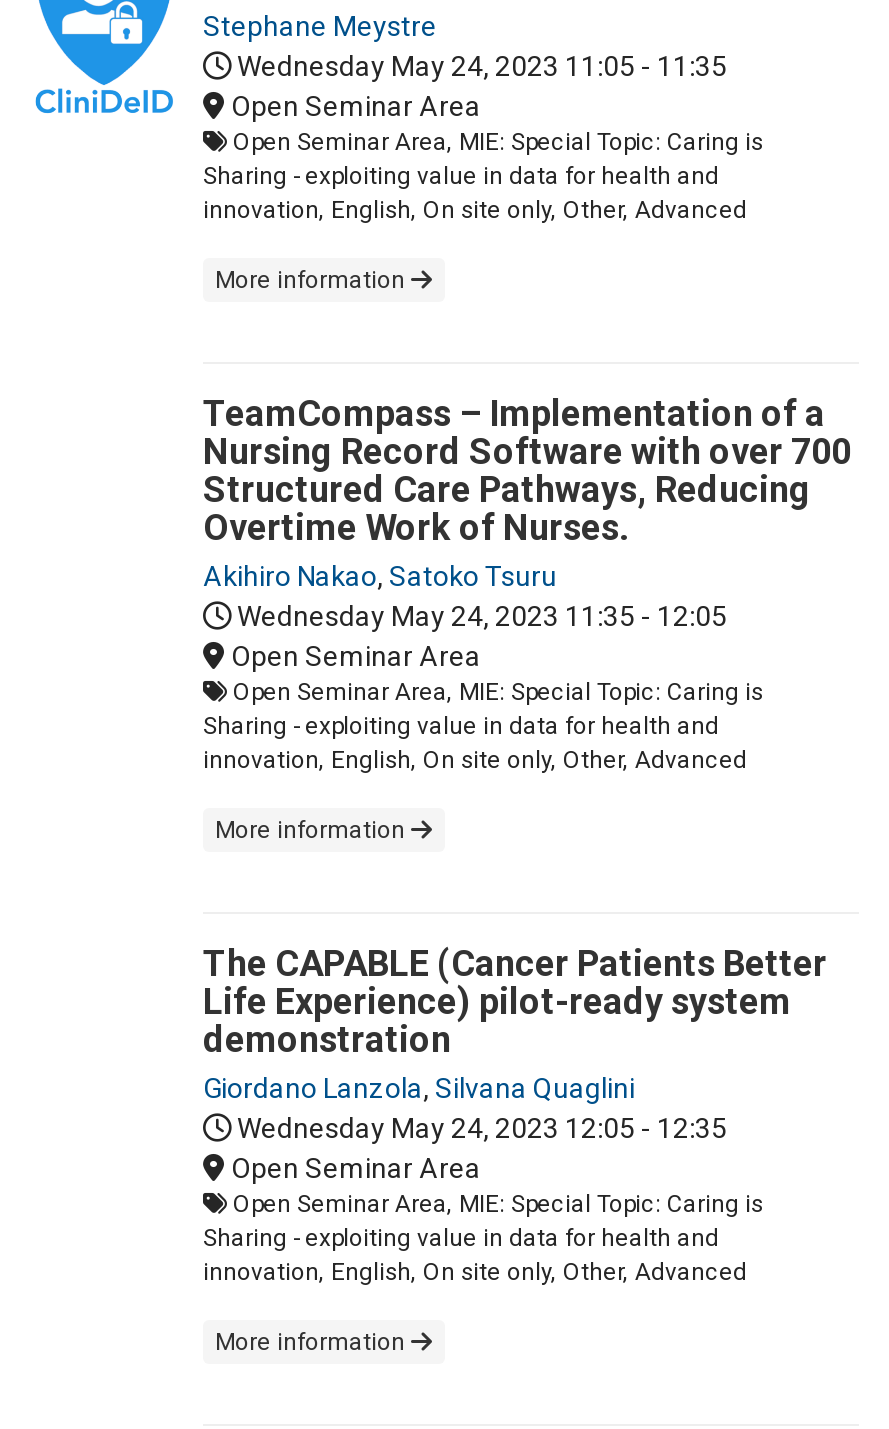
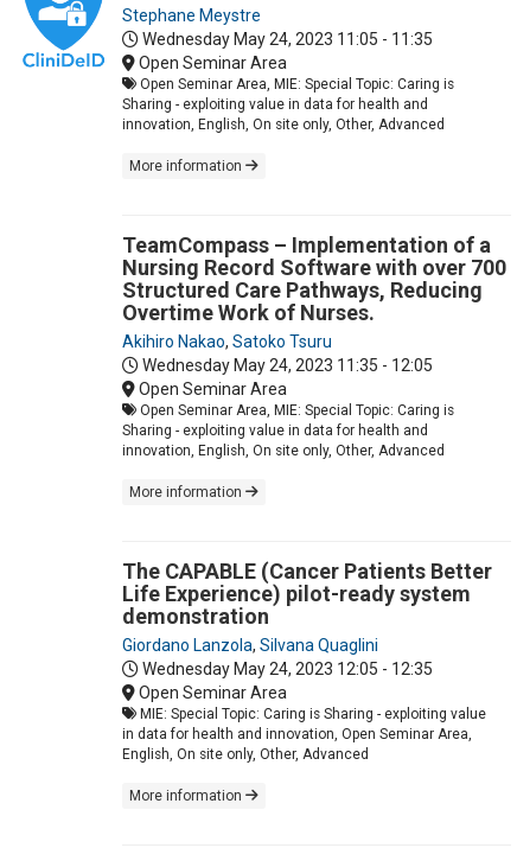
[203,1189,763,1285] Open Seminar Area, MIE: Special Topic: Caring is | Sharing - exploiting value in data for health and | innovation, English, On site only, Other, Advanced -> [122,705,486,762] MIE: Special Topic: Caring is Sharing - exploiting value | in data for health and innovation, Open Seminar Area, | English, On site only, Other, Advanced

